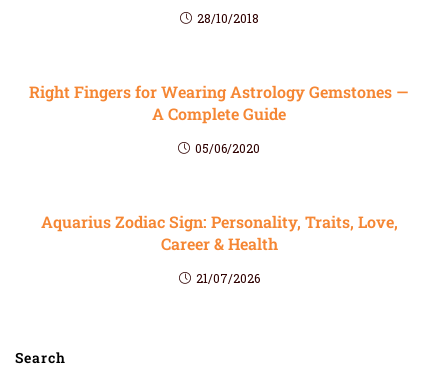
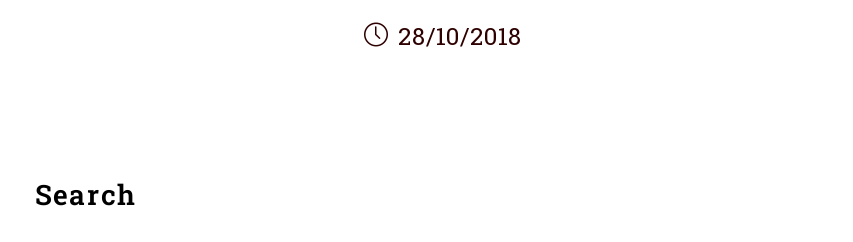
[29,81,409,156] Right Fingers for Wearing Astrology Gemstones — | A Complete Guide | 05/06/2020 -> none
[40,211,397,286] Aquarius Zodiac Sign: Personality, Traits, Love, | Career & Health | 21/07/2026 -> none

